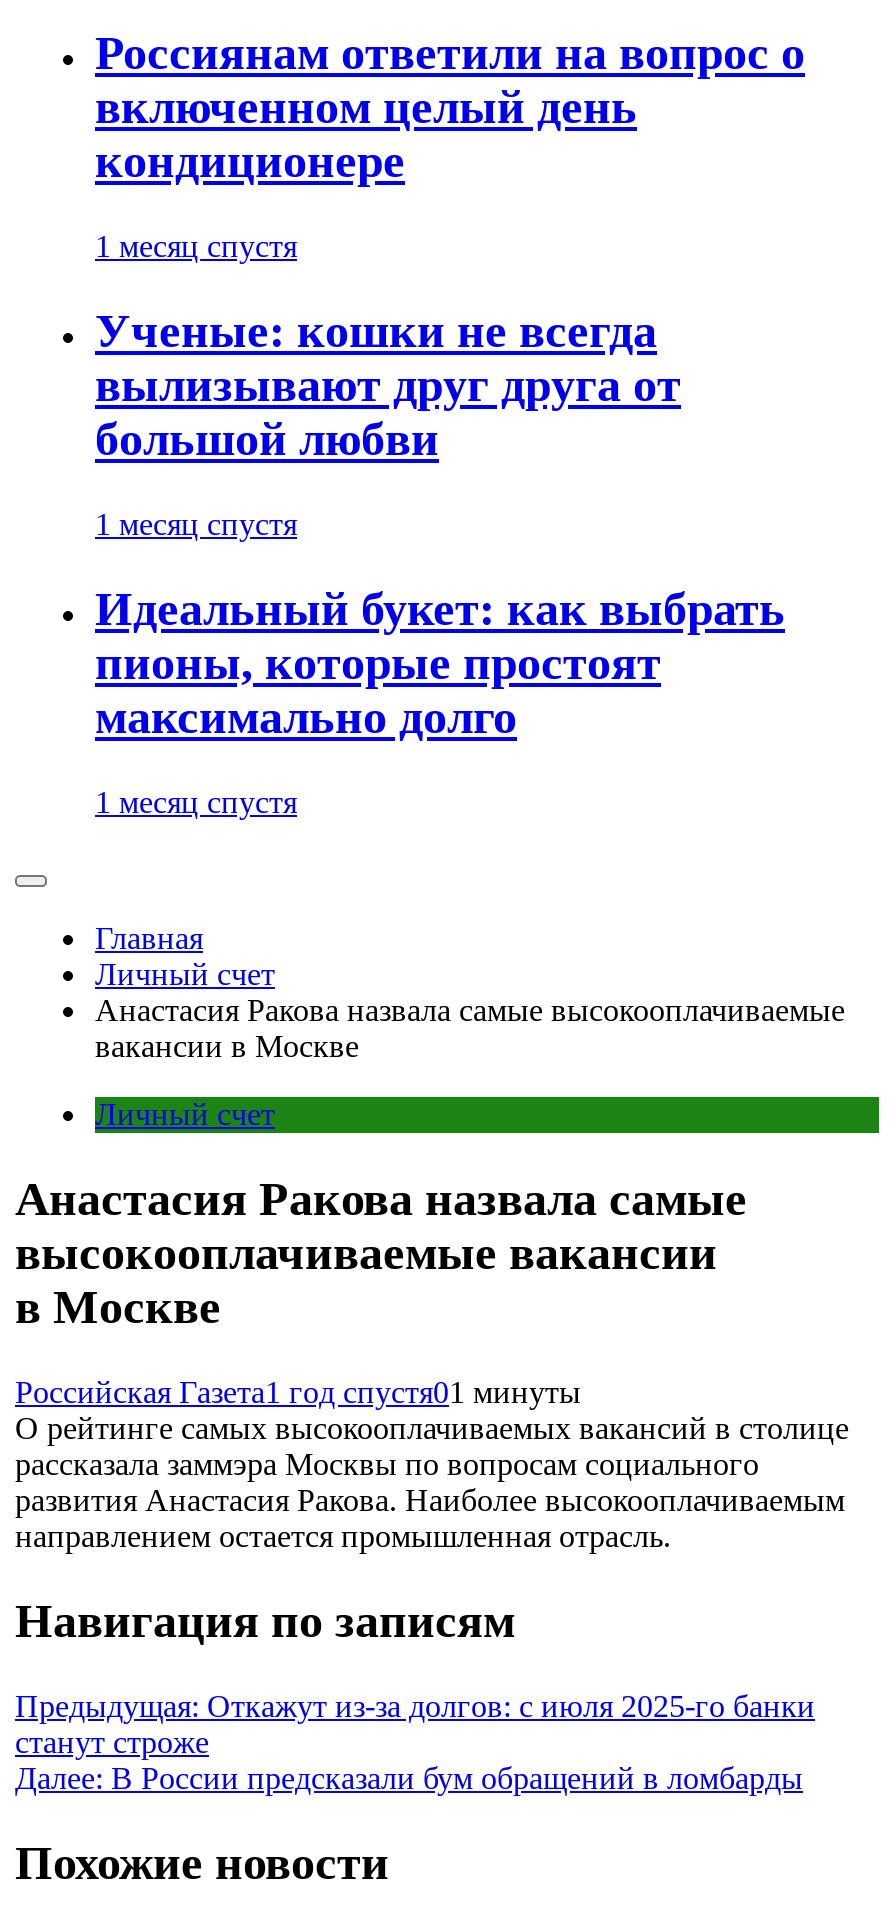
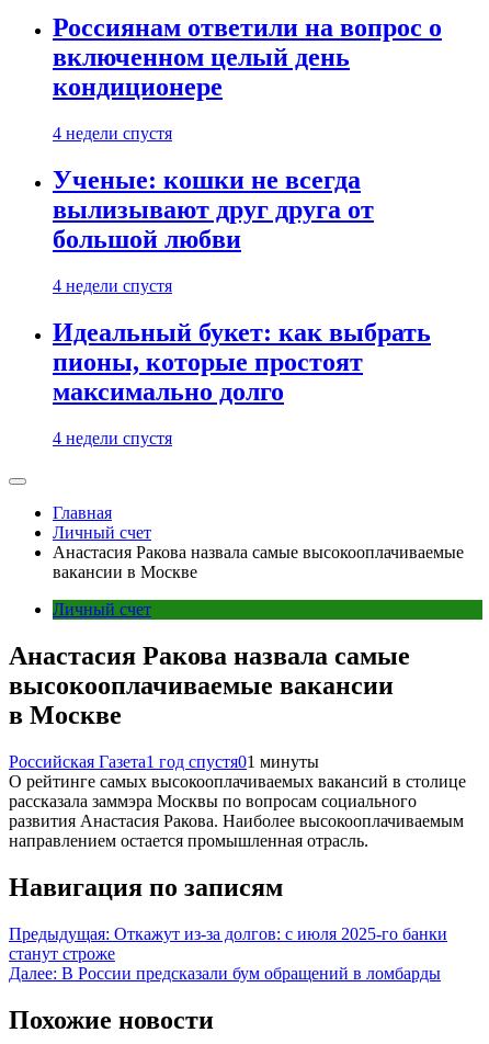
[95,230,297,264] 1 месяц спустя -> [53,124,172,143] 4 недели спустя
[95,507,297,541] 1 месяц спустя -> [53,277,172,295] 4 недели спустя
[95,785,297,819] 1 месяц спустя -> [53,429,172,447] 4 недели спустя

